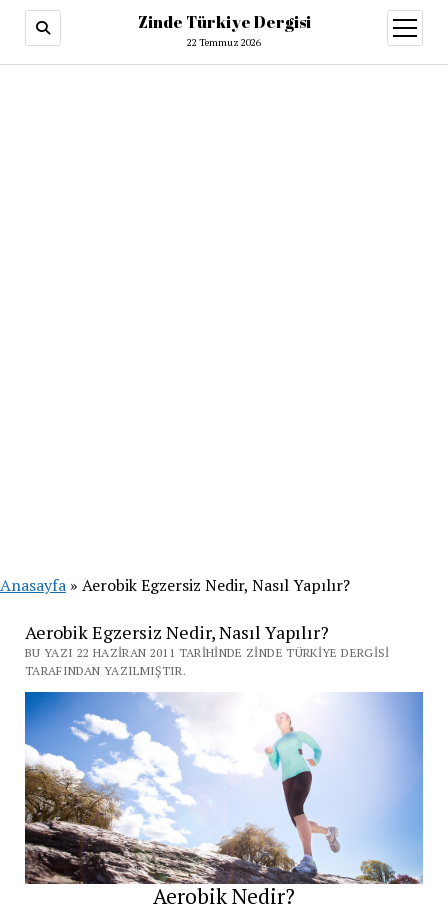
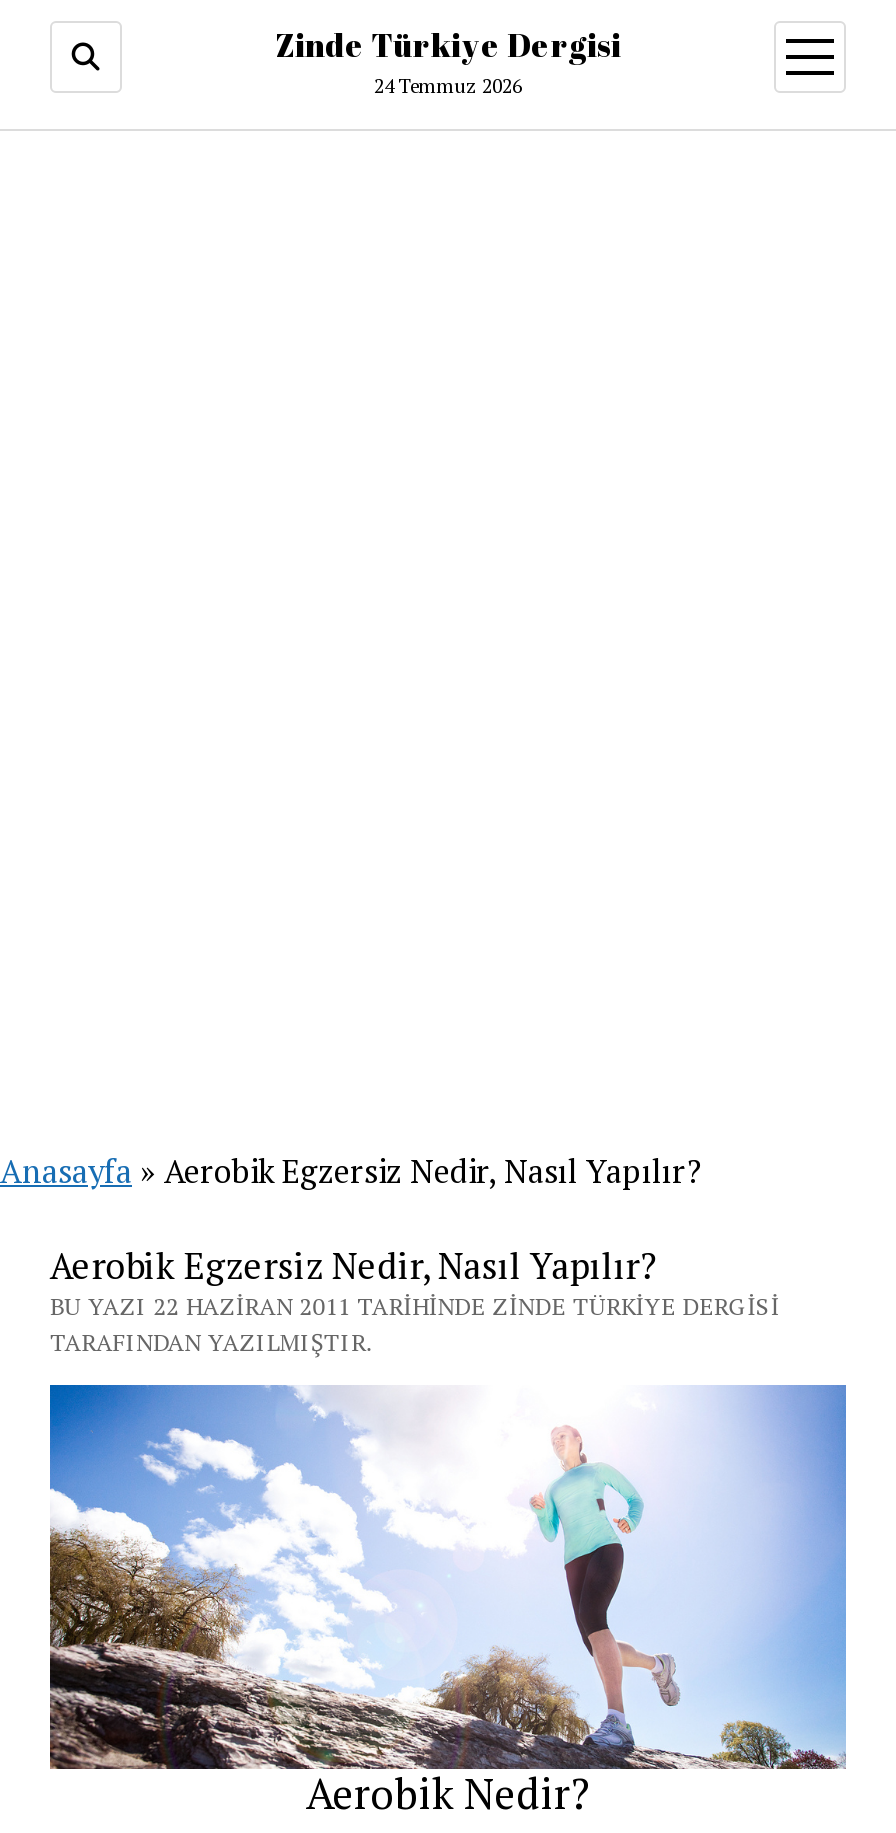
[187,36,261,49] 22 Temmuz 2026 -> [374,73,522,99] 24 Temmuz 2026

